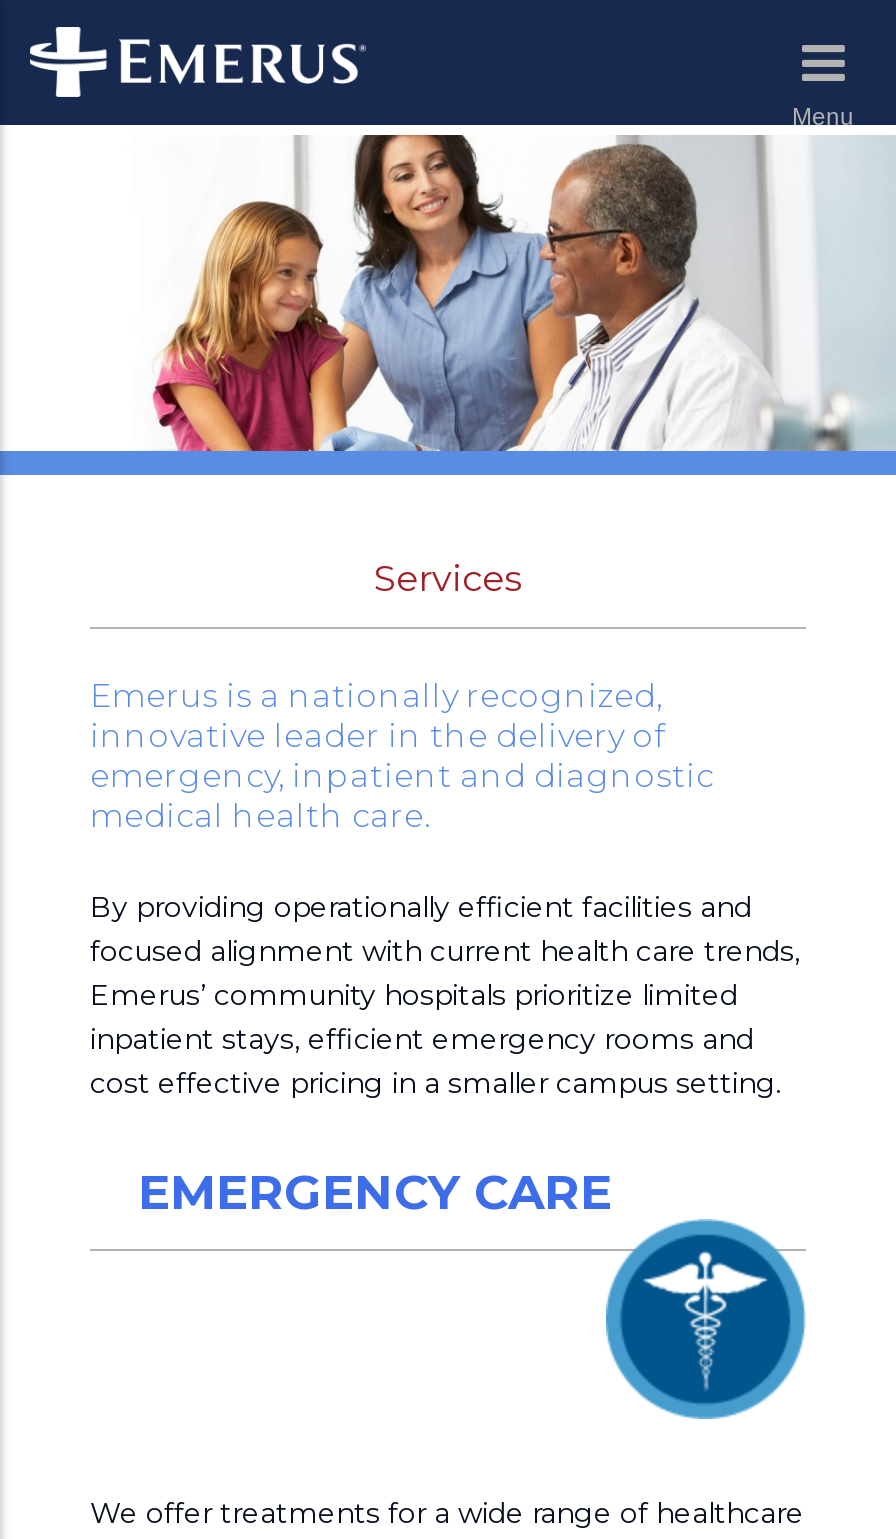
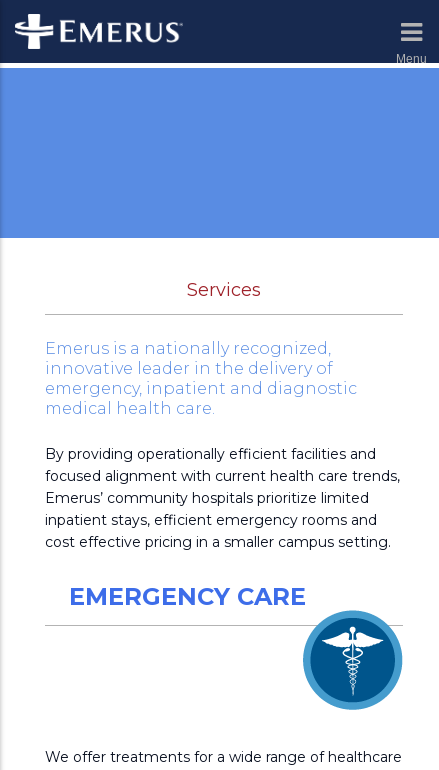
[6,133,890,453] [image] -> none

